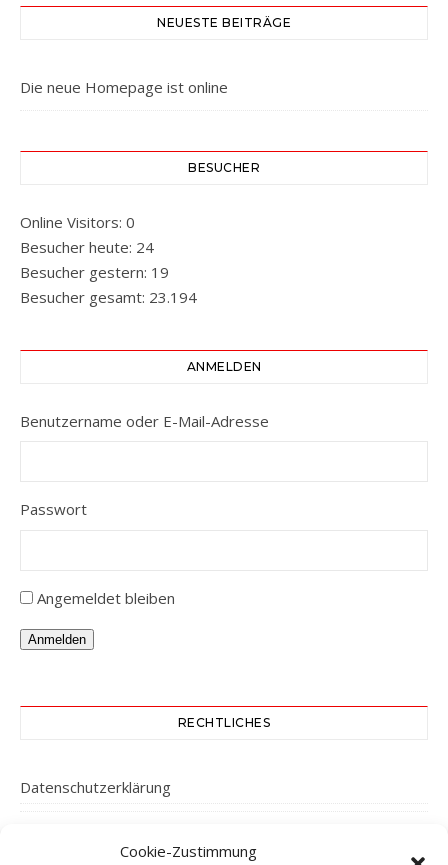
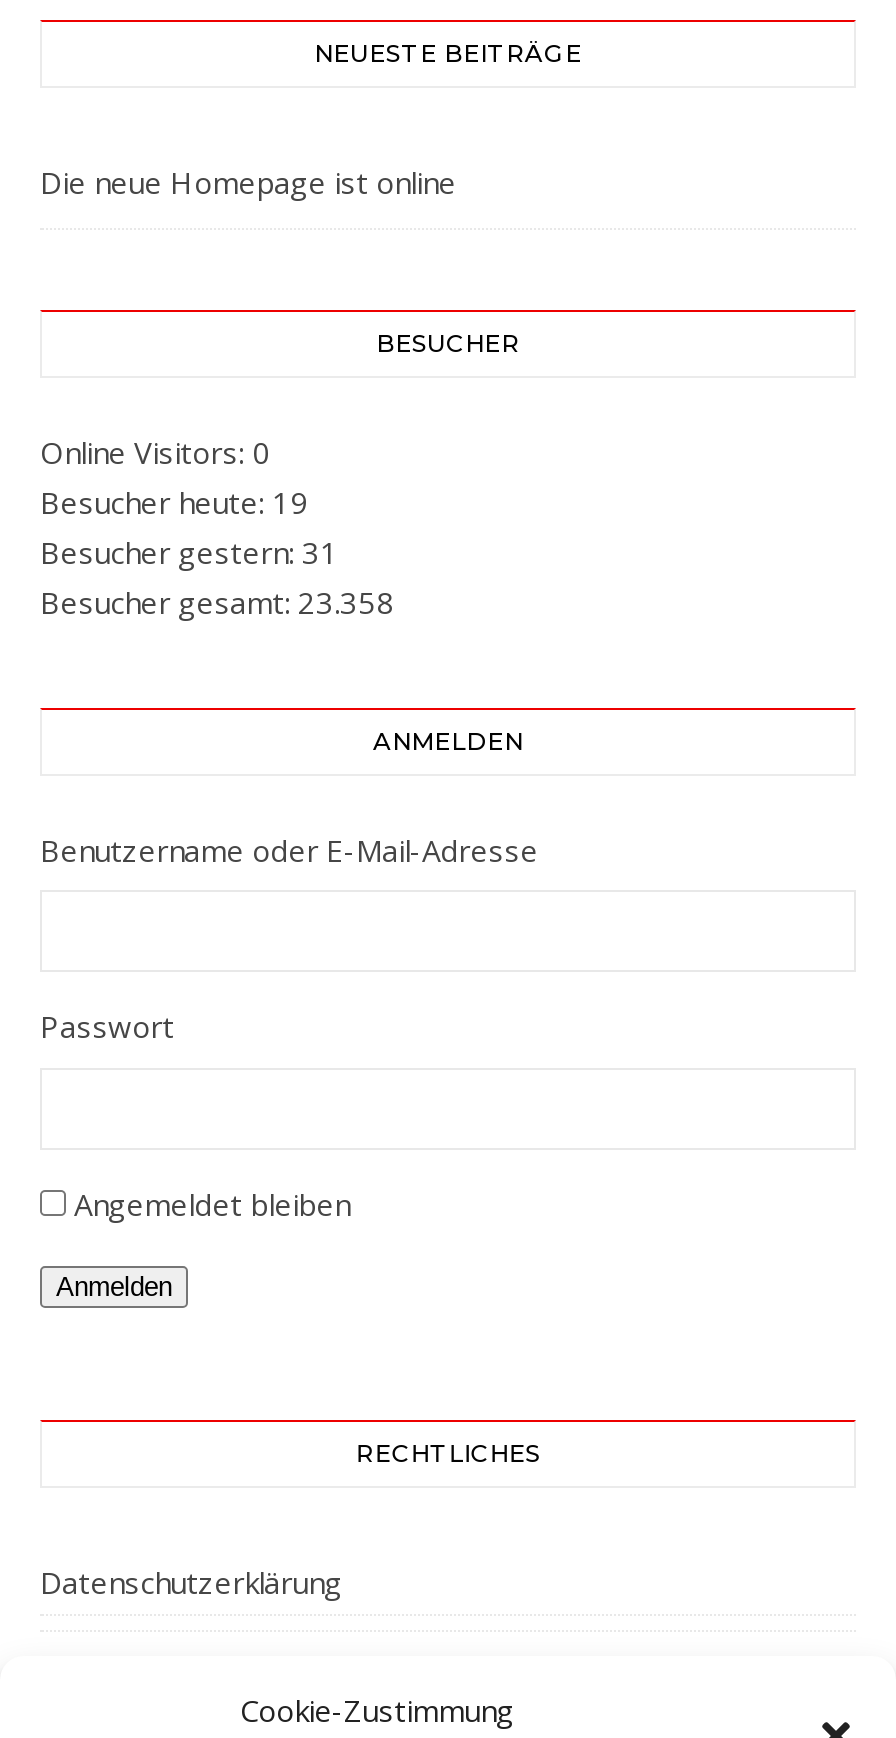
[20,237,154,257] Besucher heute: 24 -> [40,482,308,522] Besucher heute: 19
[20,262,169,282] Besucher gestern: 19 -> [40,532,338,572] Besucher gestern: 31
[20,287,197,307] Besucher gesamt: 23.194 -> [40,582,394,622] Besucher gesamt: 23.358

